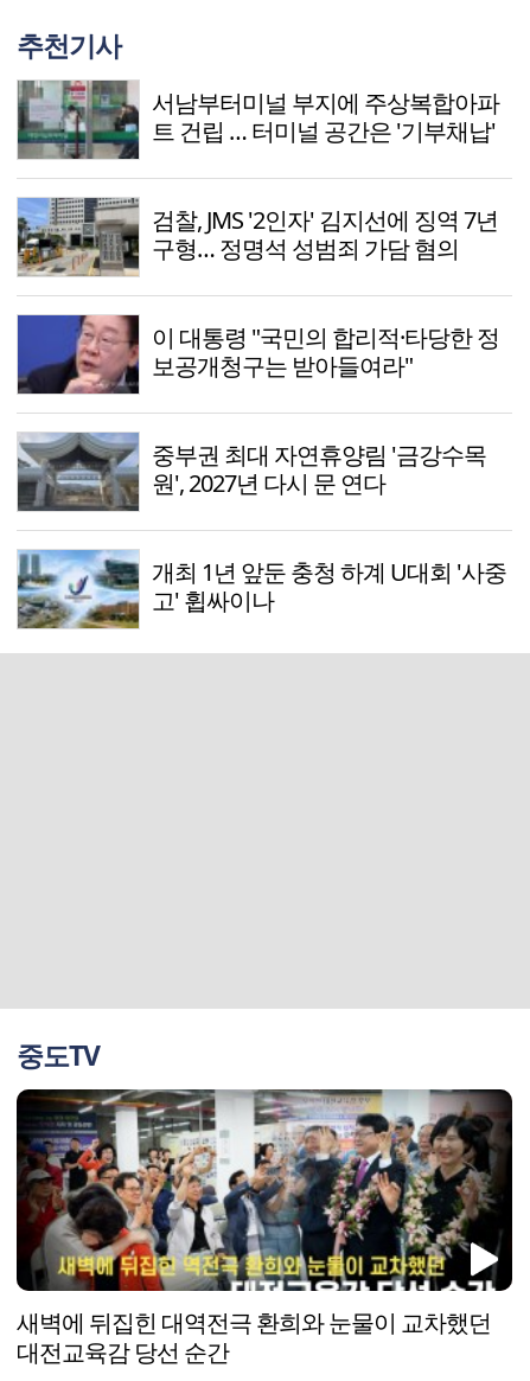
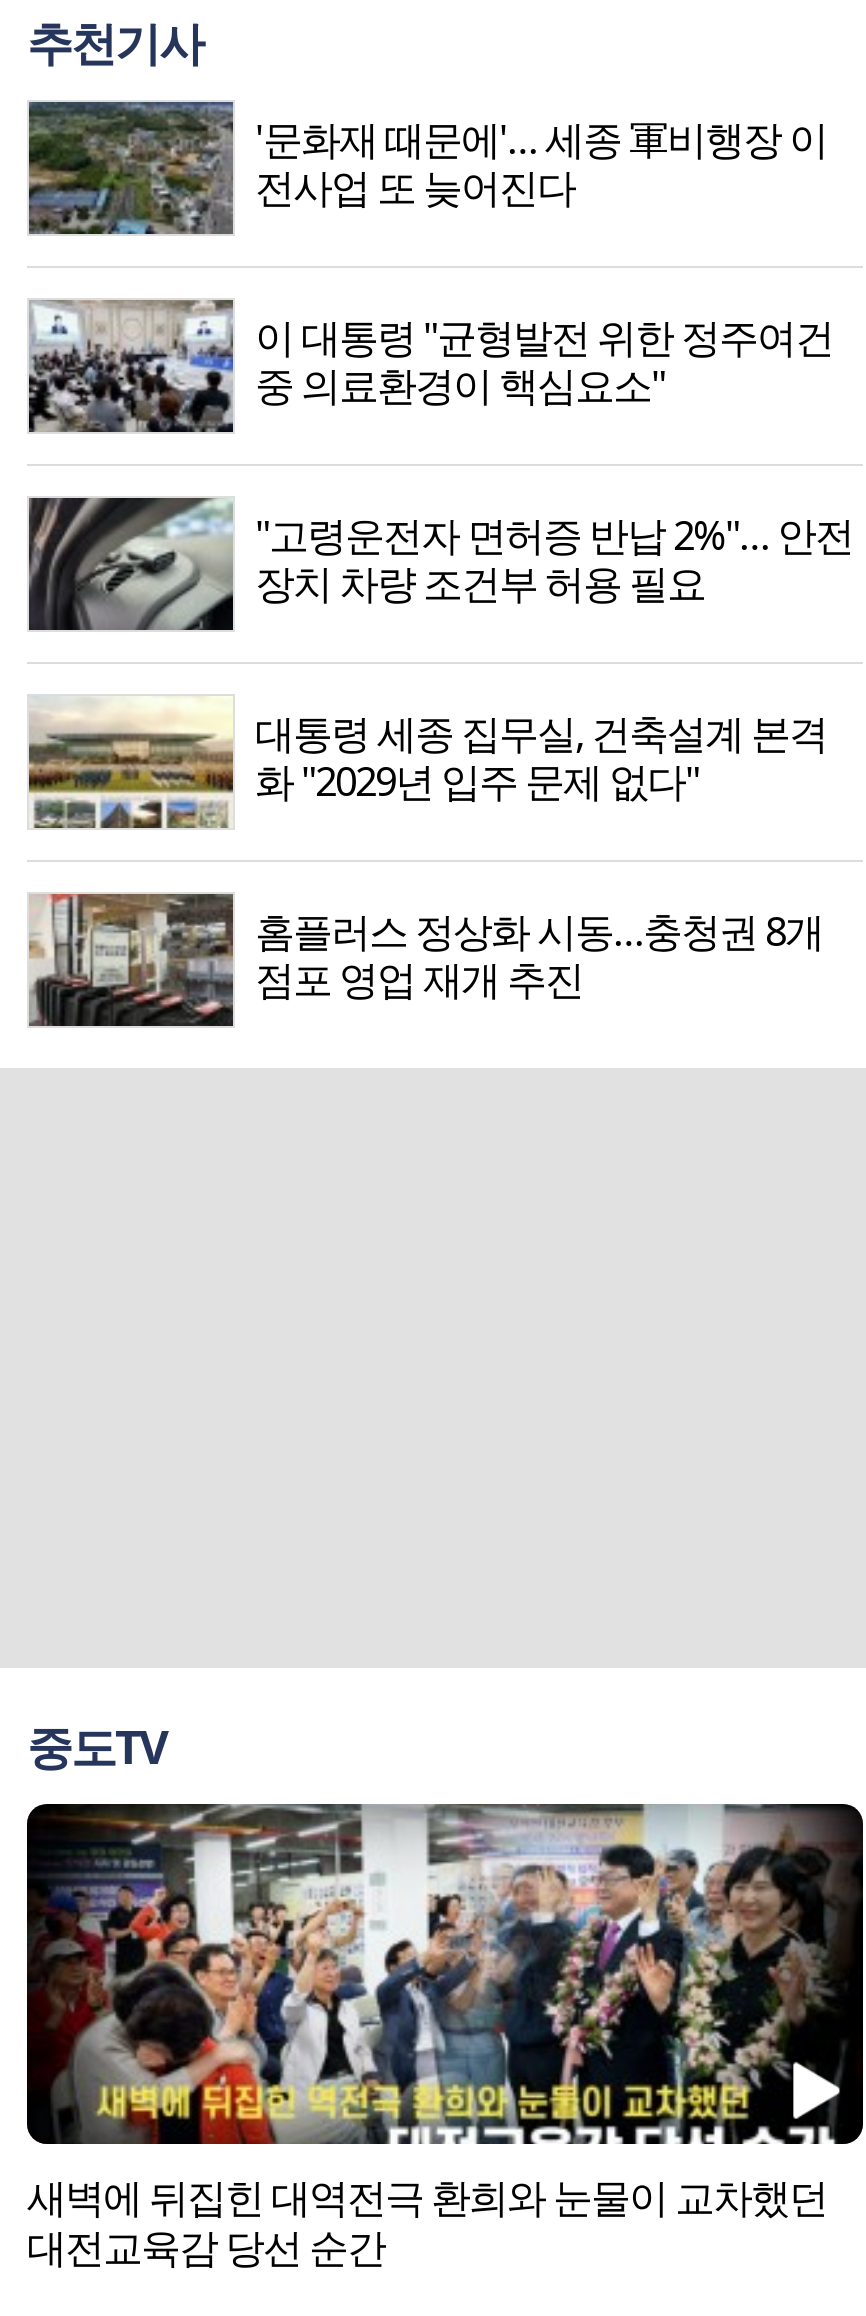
[18,81,499,160] [image] | 서남부터미널 부지에 주상복합아파 | 트 건립 … 터미널 공간은 '기부채납' -> [29,100,827,236] [image] | '문화재 때문에'… 세종 軍비행장 이 | 전사업 또 늦어진다
[18,198,498,277] [image] | 검찰, JMS '2인자' 김지선에 징역 7년 | 구형… 정명석 성범죄 가담 혐의 -> [27,300,833,434] [image] | 이 대통령 "균형발전 위한 정주여건 | 중 의료환경이 핵심요소"
[17,314,499,395] [image] | 이 대통령 "국민의 합리적·타당한 정 | 보공개청구는 받아들여라" -> [27,496,853,632] [image] | "고령운전자 면허증 반납 2%"… 안전 | 장치 차량 조건부 허용 필요
[17,431,486,511] [image] | 중부권 최대 자연휴양림 '금강수목 | 원', 2027년 다시 문 연다 -> [27,696,827,828] [image] | 대통령 세종 집무실, 건축설계 본격 | 화 "2029년 입주 문제 없다"
[18,549,506,629] [image] | 개최 1년 앞둔 충청 하계 U대회 '사중 | 고' 휩싸이나 -> [27,892,823,1028] [image] | 홈플러스 정상화 시동…충청권 8개 | 점포 영업 재개 추진

